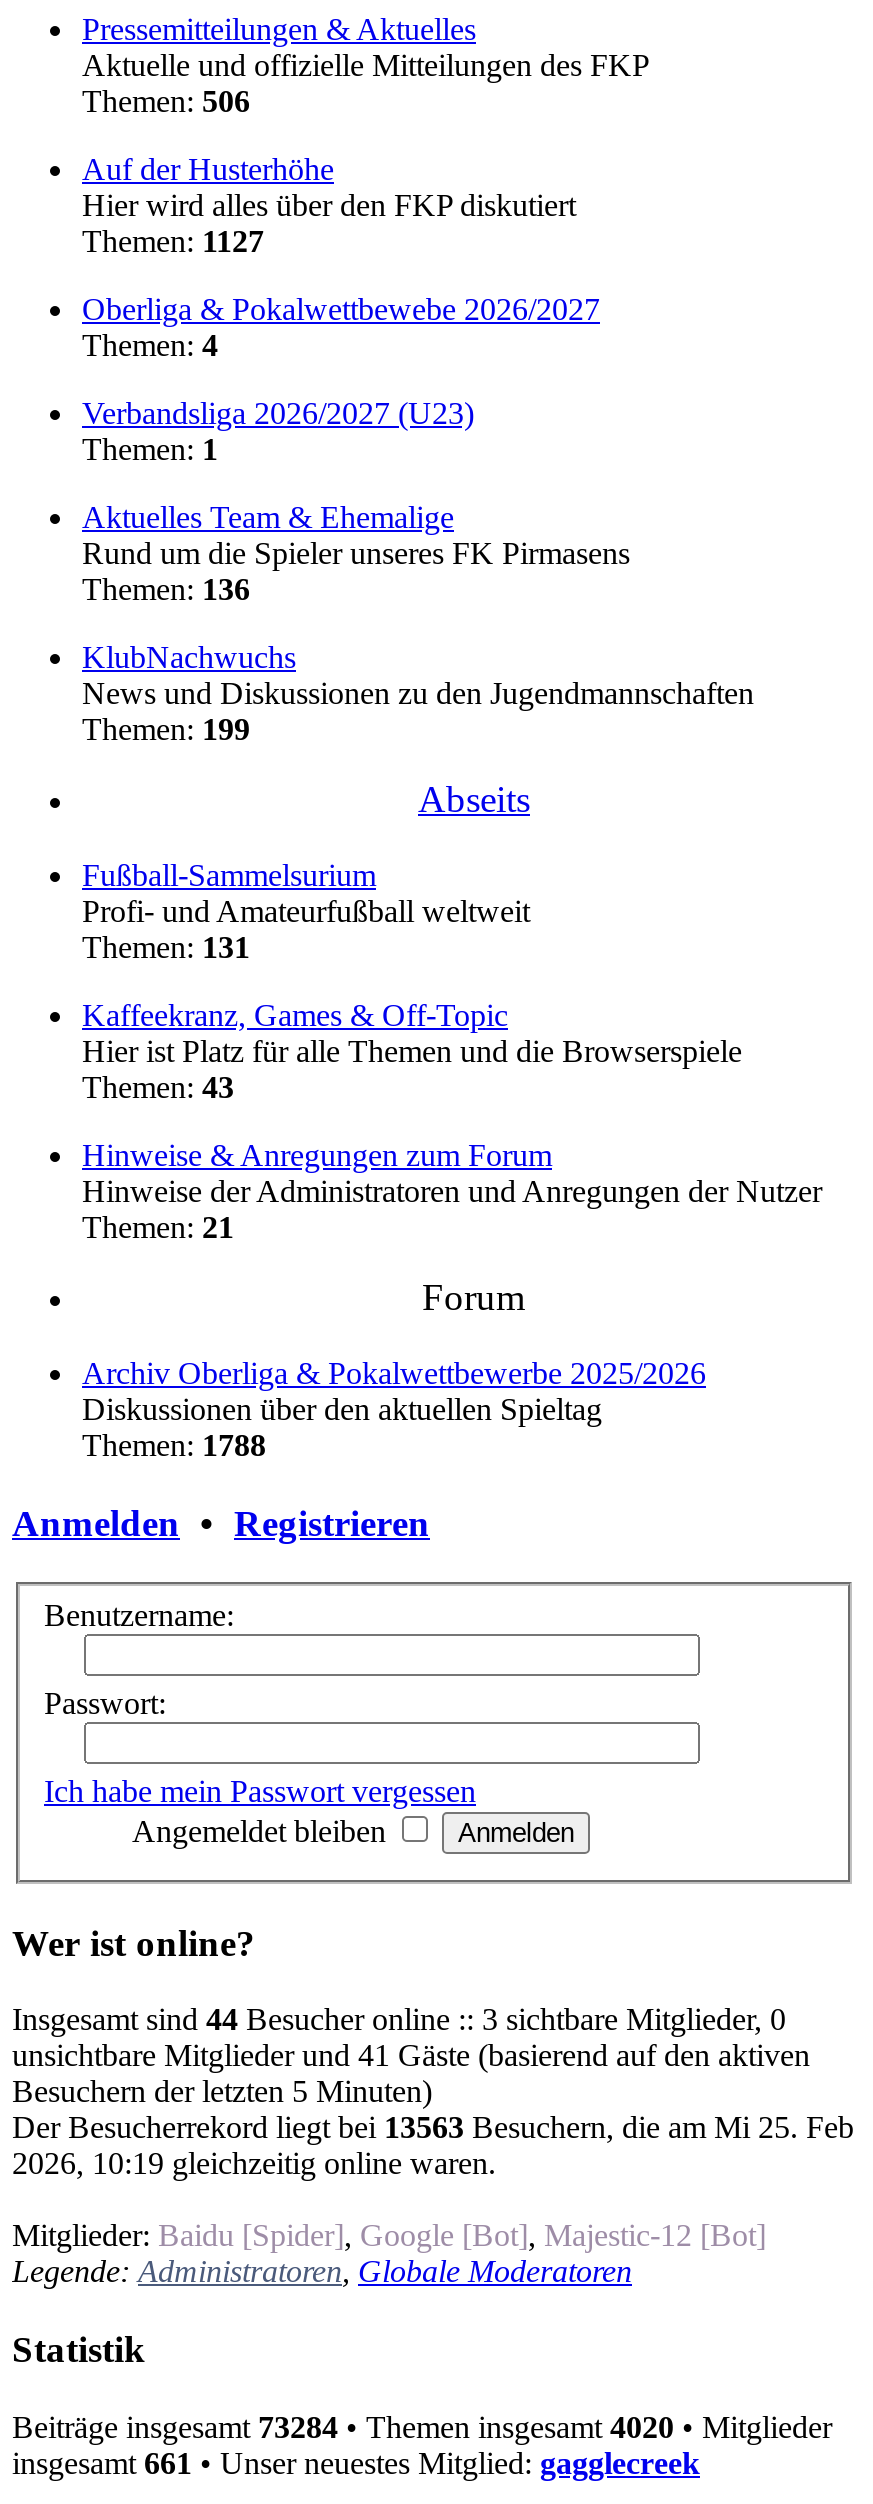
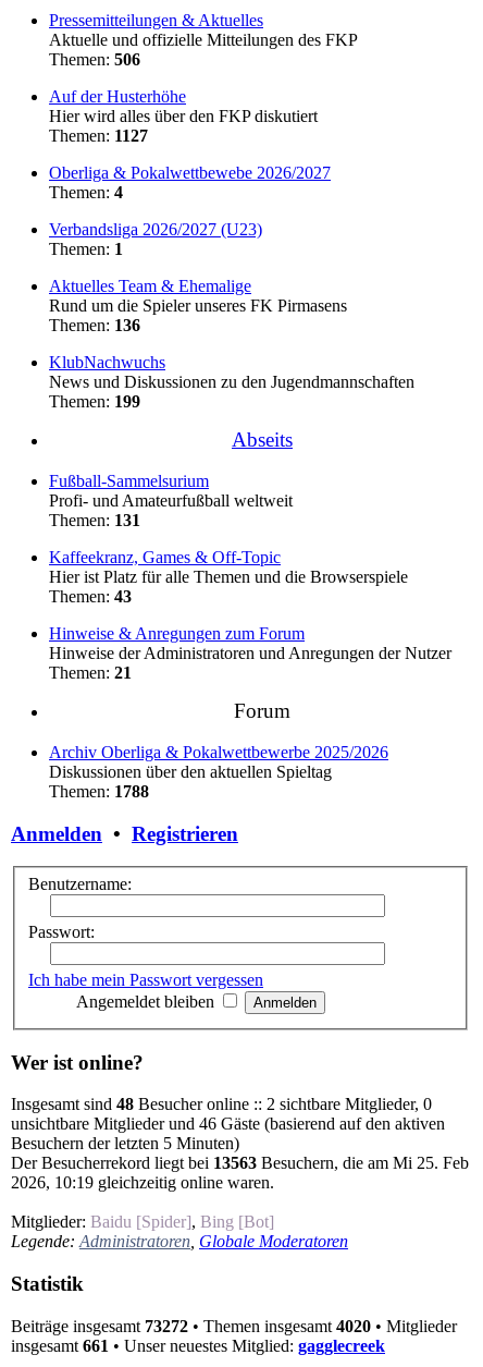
[12,2003,786,2037] Insgesamt sind 44 Besucher online :: 3 sichtbare Mitglieder, 0 -> [11,1095,432,1114] Insgesamt sind 48 Besucher online :: 2 sichtbare Mitglieder, 0
[12,2039,810,2073] unsichtbare Mitglieder und 41 Gäste (basierend auf den aktiven -> [11,1115,445,1133] unsichtbare Mitglieder und 46 Gäste (basierend auf den aktiven
[12,2219,766,2253] Mitglieder: Baidu [Spider], Google [Bot], Majestic-12 [Bot] -> [11,1213,274,1231] Mitglieder: Baidu [Spider], Bing [Bot]
[12,2410,832,2444] Beiträge insgesamt 73284 • Themen insgesamt 4020 • Mitglieder -> [11,1317,457,1335] Beiträge insgesamt 73272 • Themen insgesamt 4020 • Mitglieder

